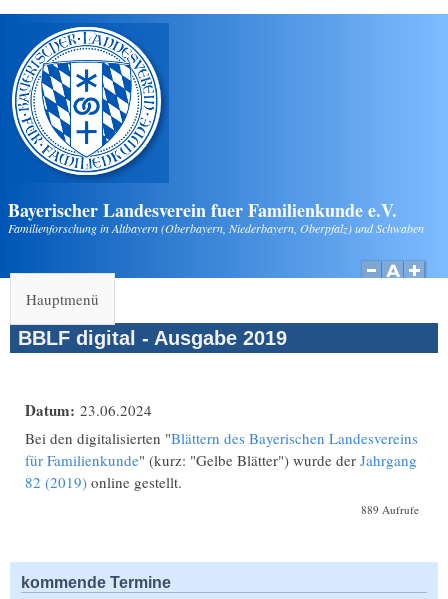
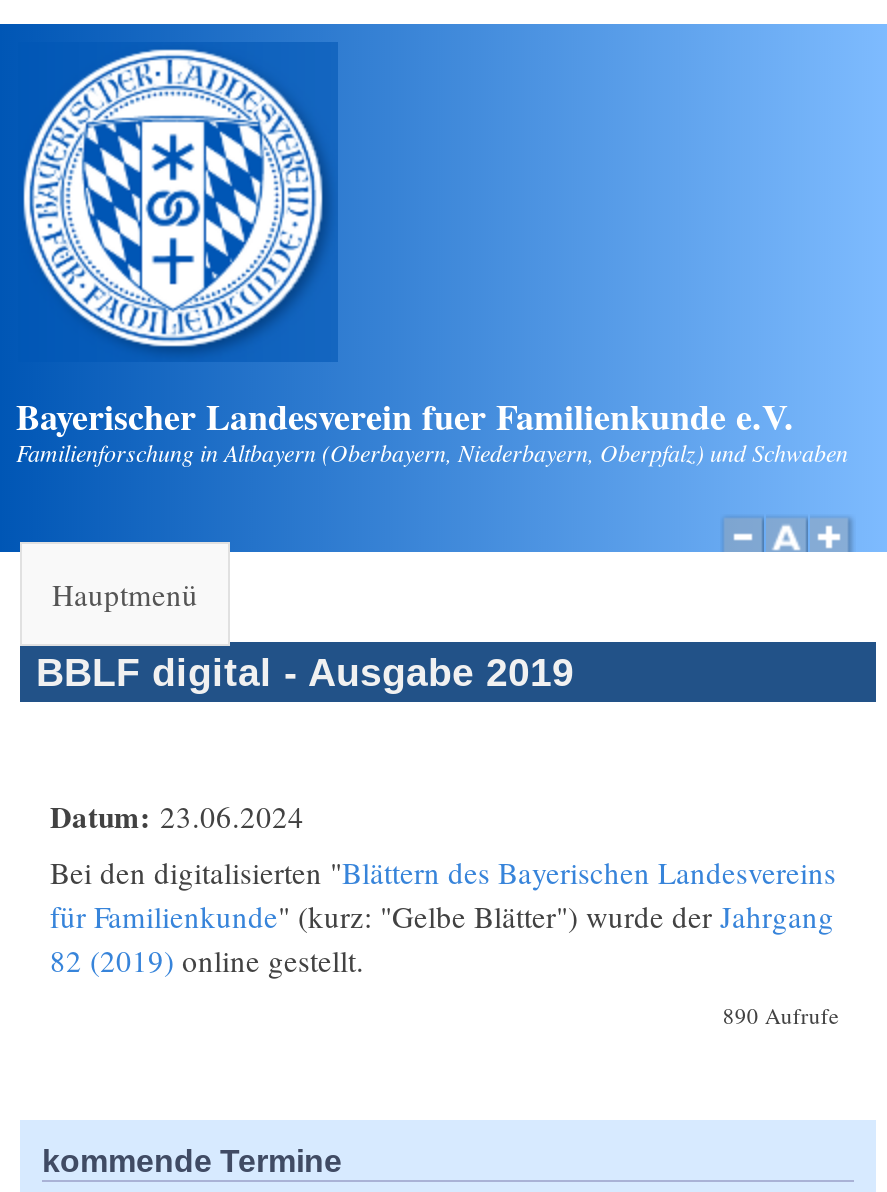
[361,502,419,517] 889 Aufrufe -> [723,1000,839,1030] 890 Aufrufe

